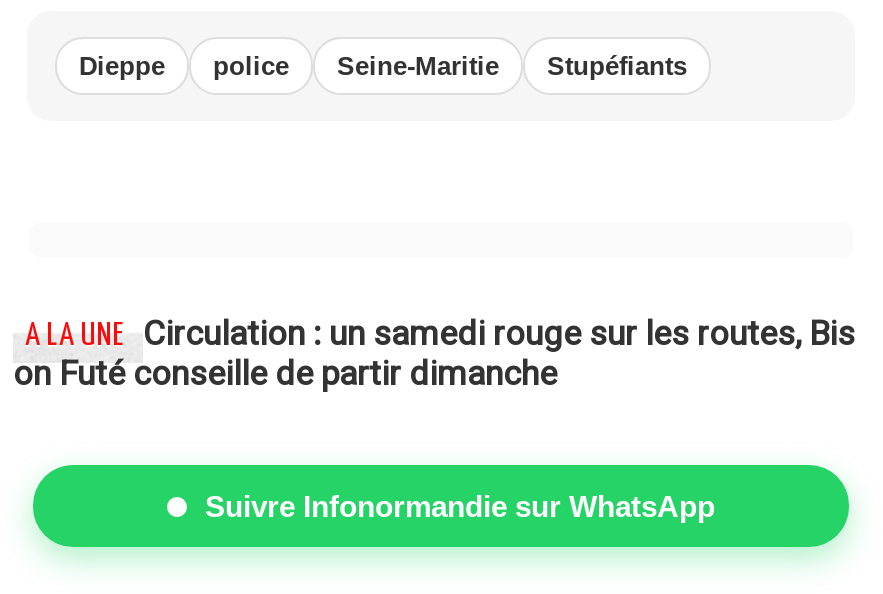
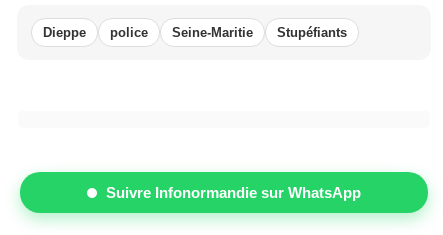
[13,313,855,393] A LA UNE Circulation : un samedi rouge sur les routes, Bis | on Futé conseille de partir dimanche -> none

